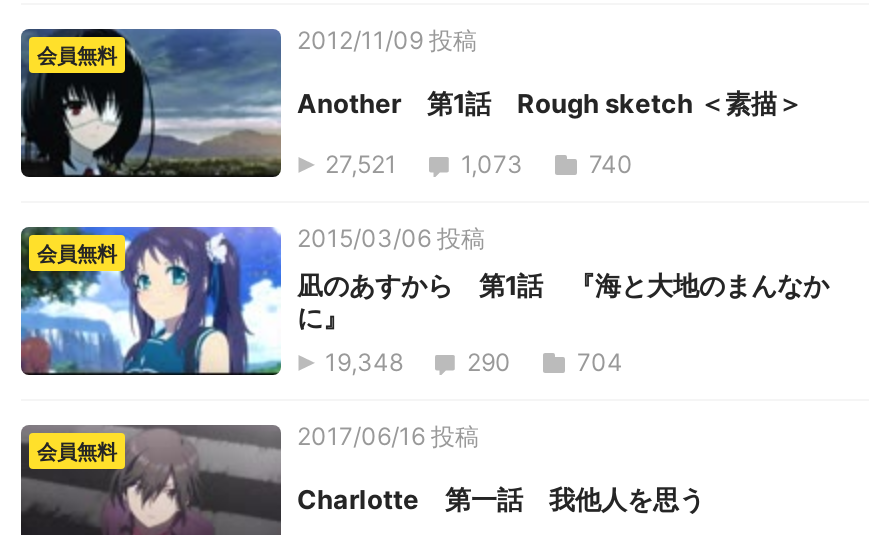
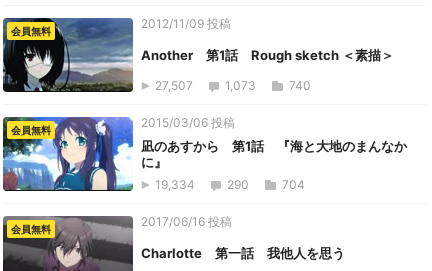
[325,149,397,179] 27,521 -> [155,78,193,93] 27,507
[325,347,403,377] 19,348 -> [155,177,195,192] 19,334

